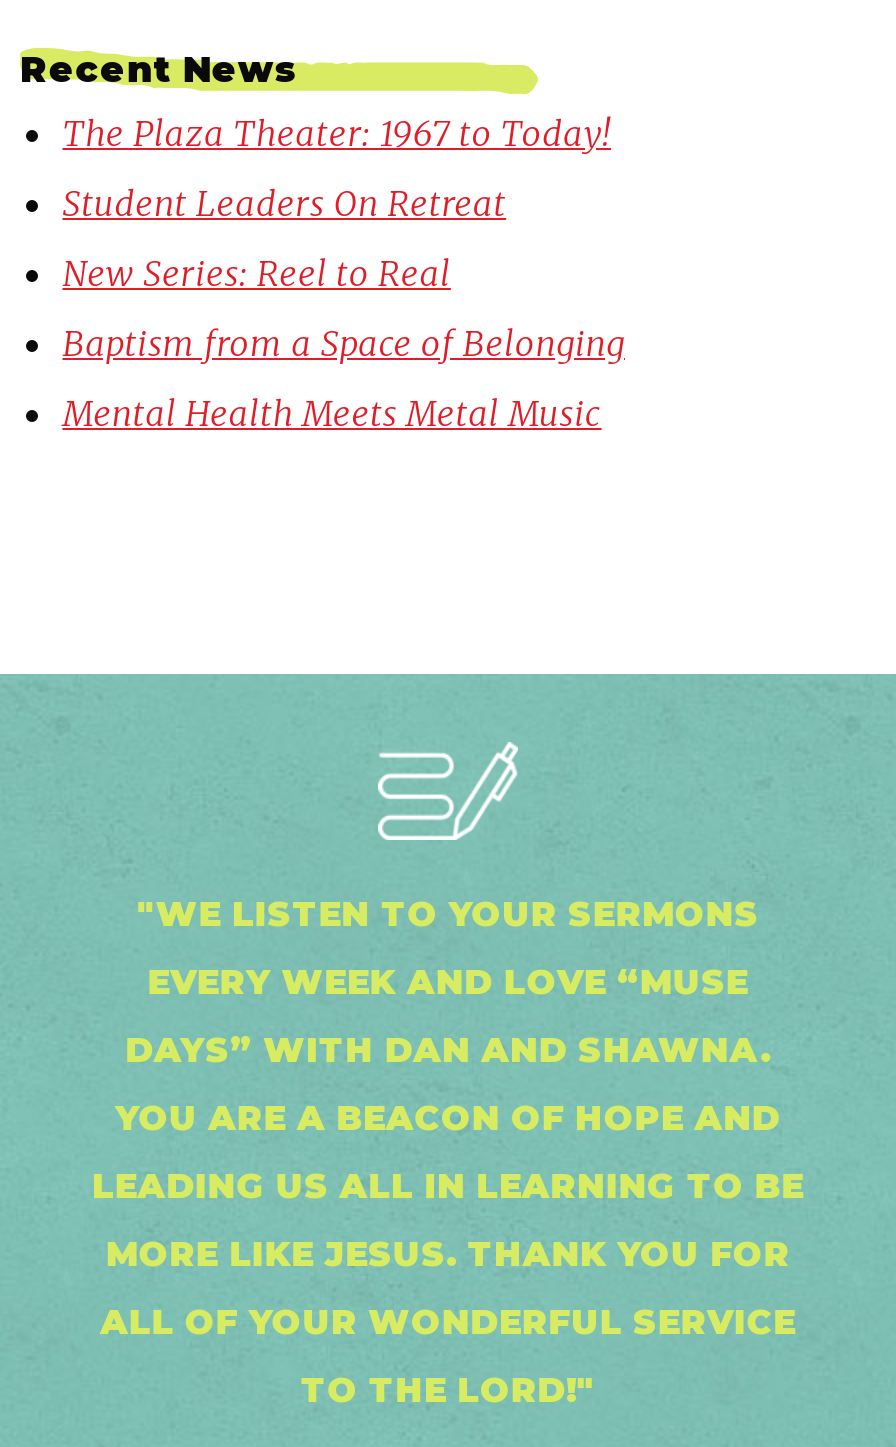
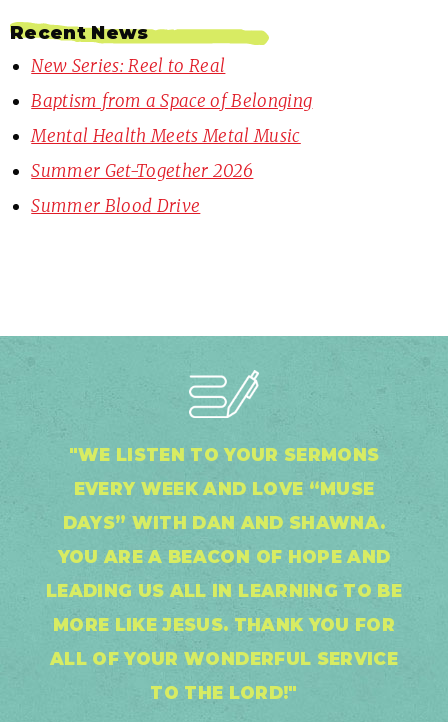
[62,112,611,226] The Plaza Theater: 1967 to Today! | Student Leaders On Retreat -> none
moved [62,252,625,436] -> [31,55,312,147]: New Series: Reel to Real | Baptism from a Space of Belonging | Mental Health Meets Metal Music
none -> [31,160,253,217] Summer Get-Together 2026 | Summer Blood Drive

